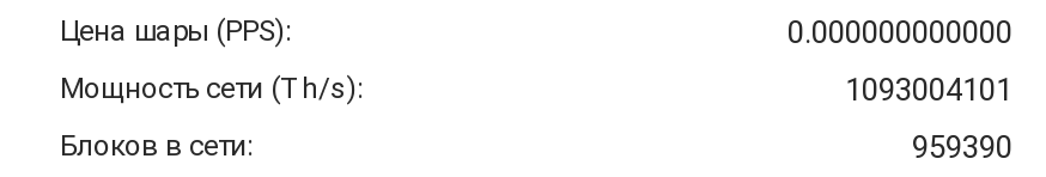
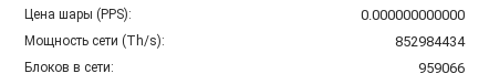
[845,73,1012,109] 1093004101 -> [395,34,465,50] 852984434
[912,130,1012,166] 959390 -> [418,60,465,77] 959066

